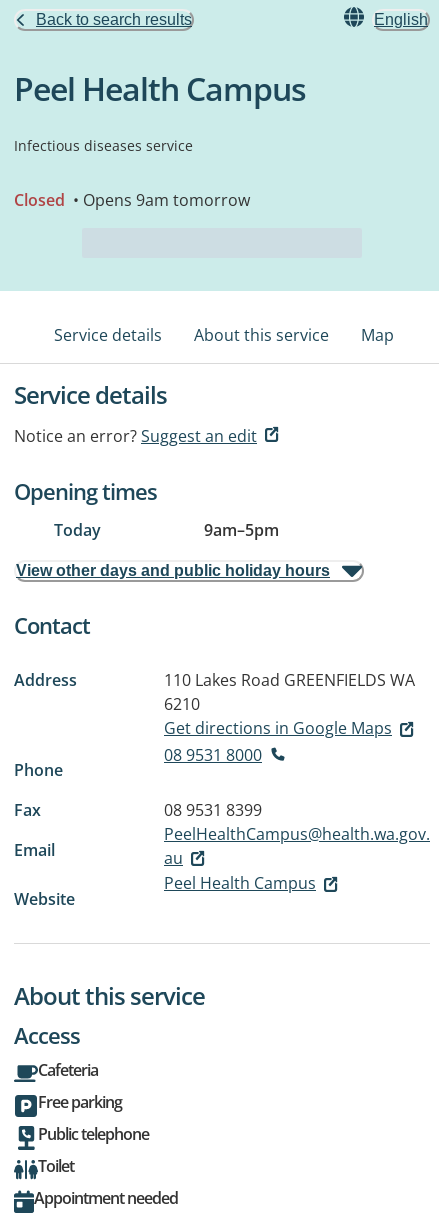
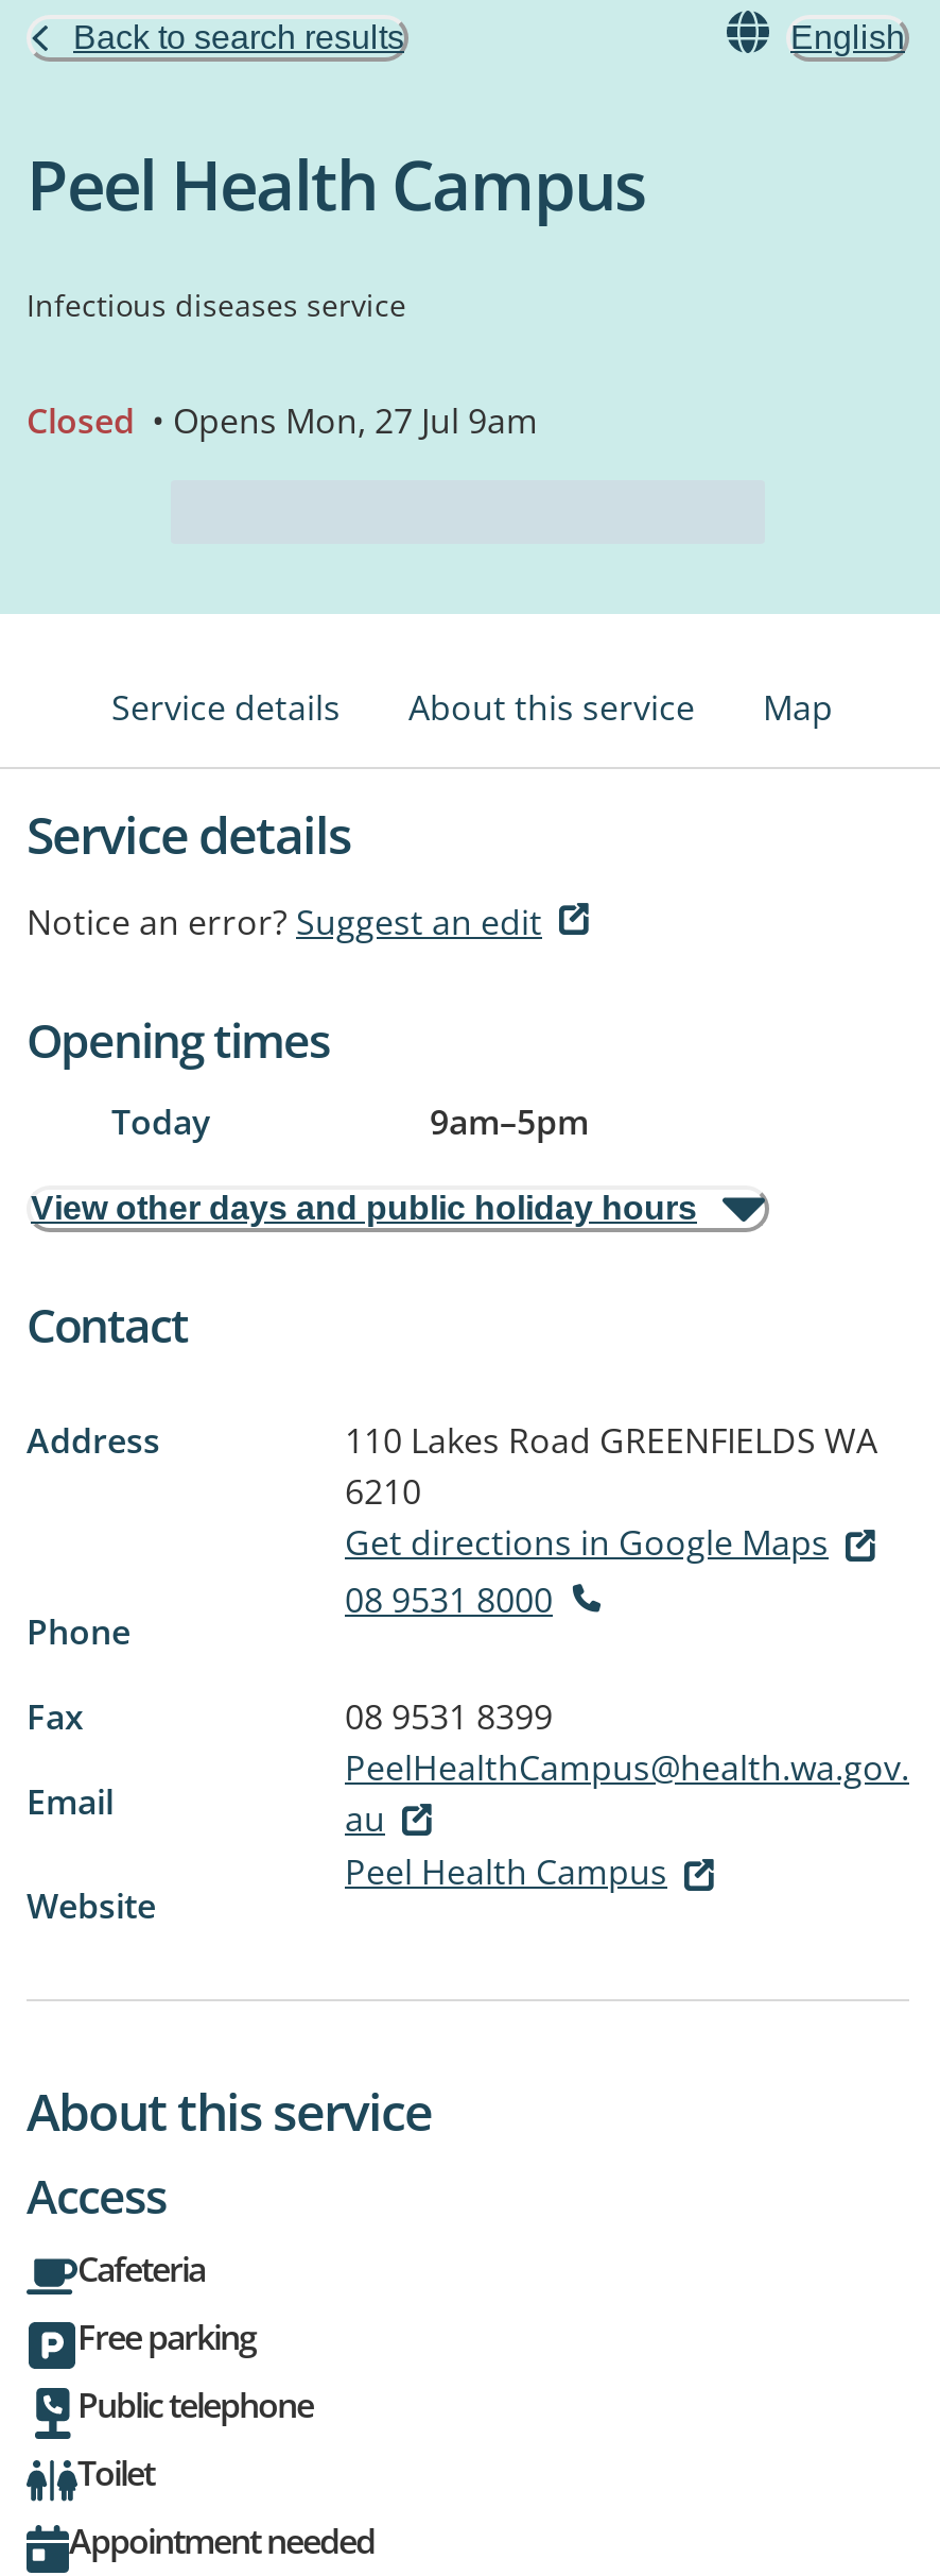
[14,189,250,211] Closed • Opens 9am tomorrow -> [27,397,538,444] Closed • Opens Mon, 27 Jul 9am

